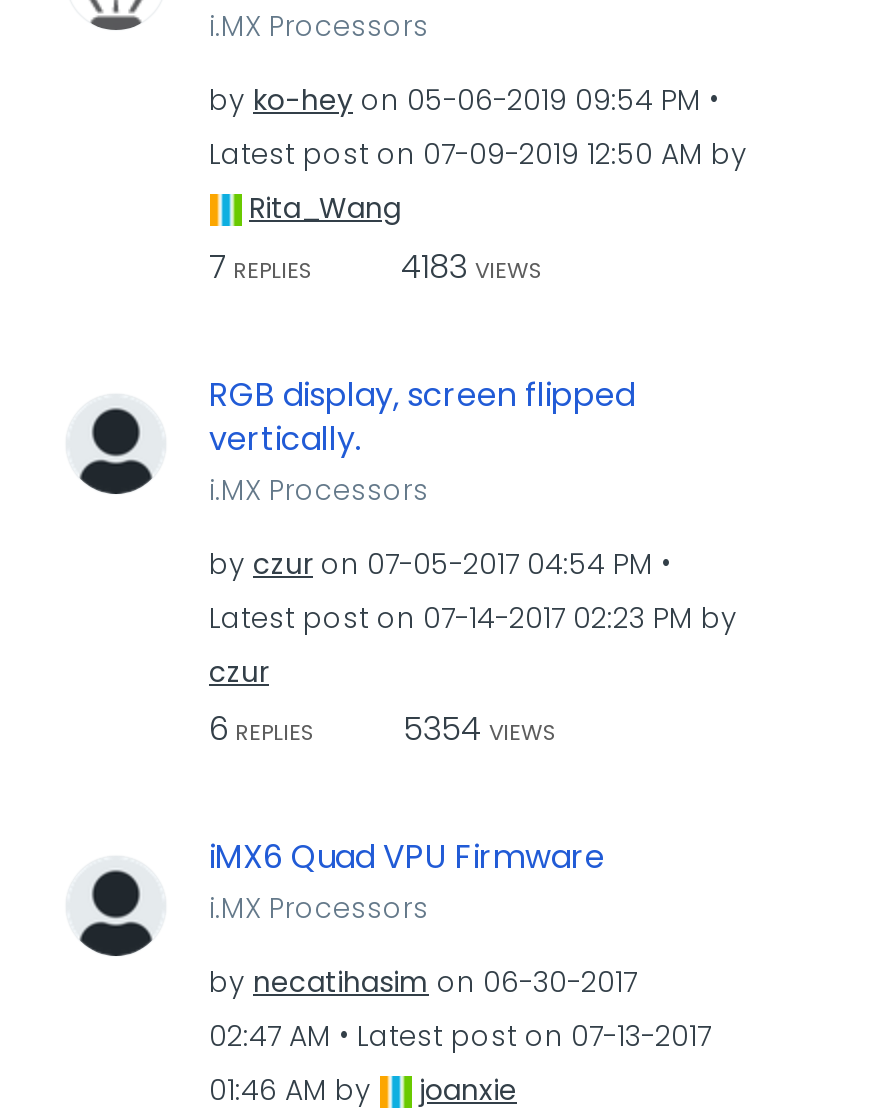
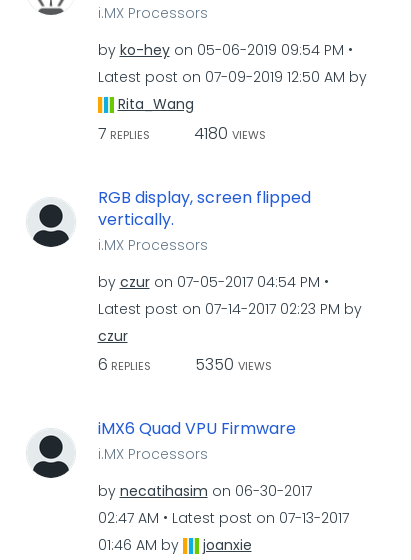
[209,243,543,289] 7 REPLIES 4183 VIEWS -> [97,121,265,144] 7 REPLIES 4180 VIEWS
[209,706,557,752] 6 REPLIES 5354 VIEWS -> [97,353,271,376] 6 REPLIES 5350 VIEWS

